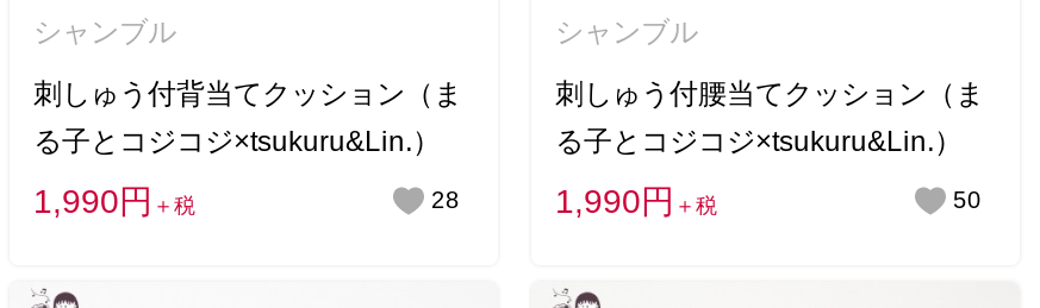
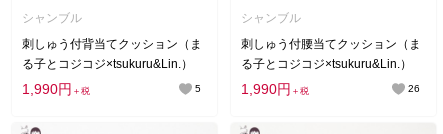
[431,187,460,213] 28 -> [195,83,201,94] 5
[953,187,982,213] 50 -> [408,83,420,94] 26

